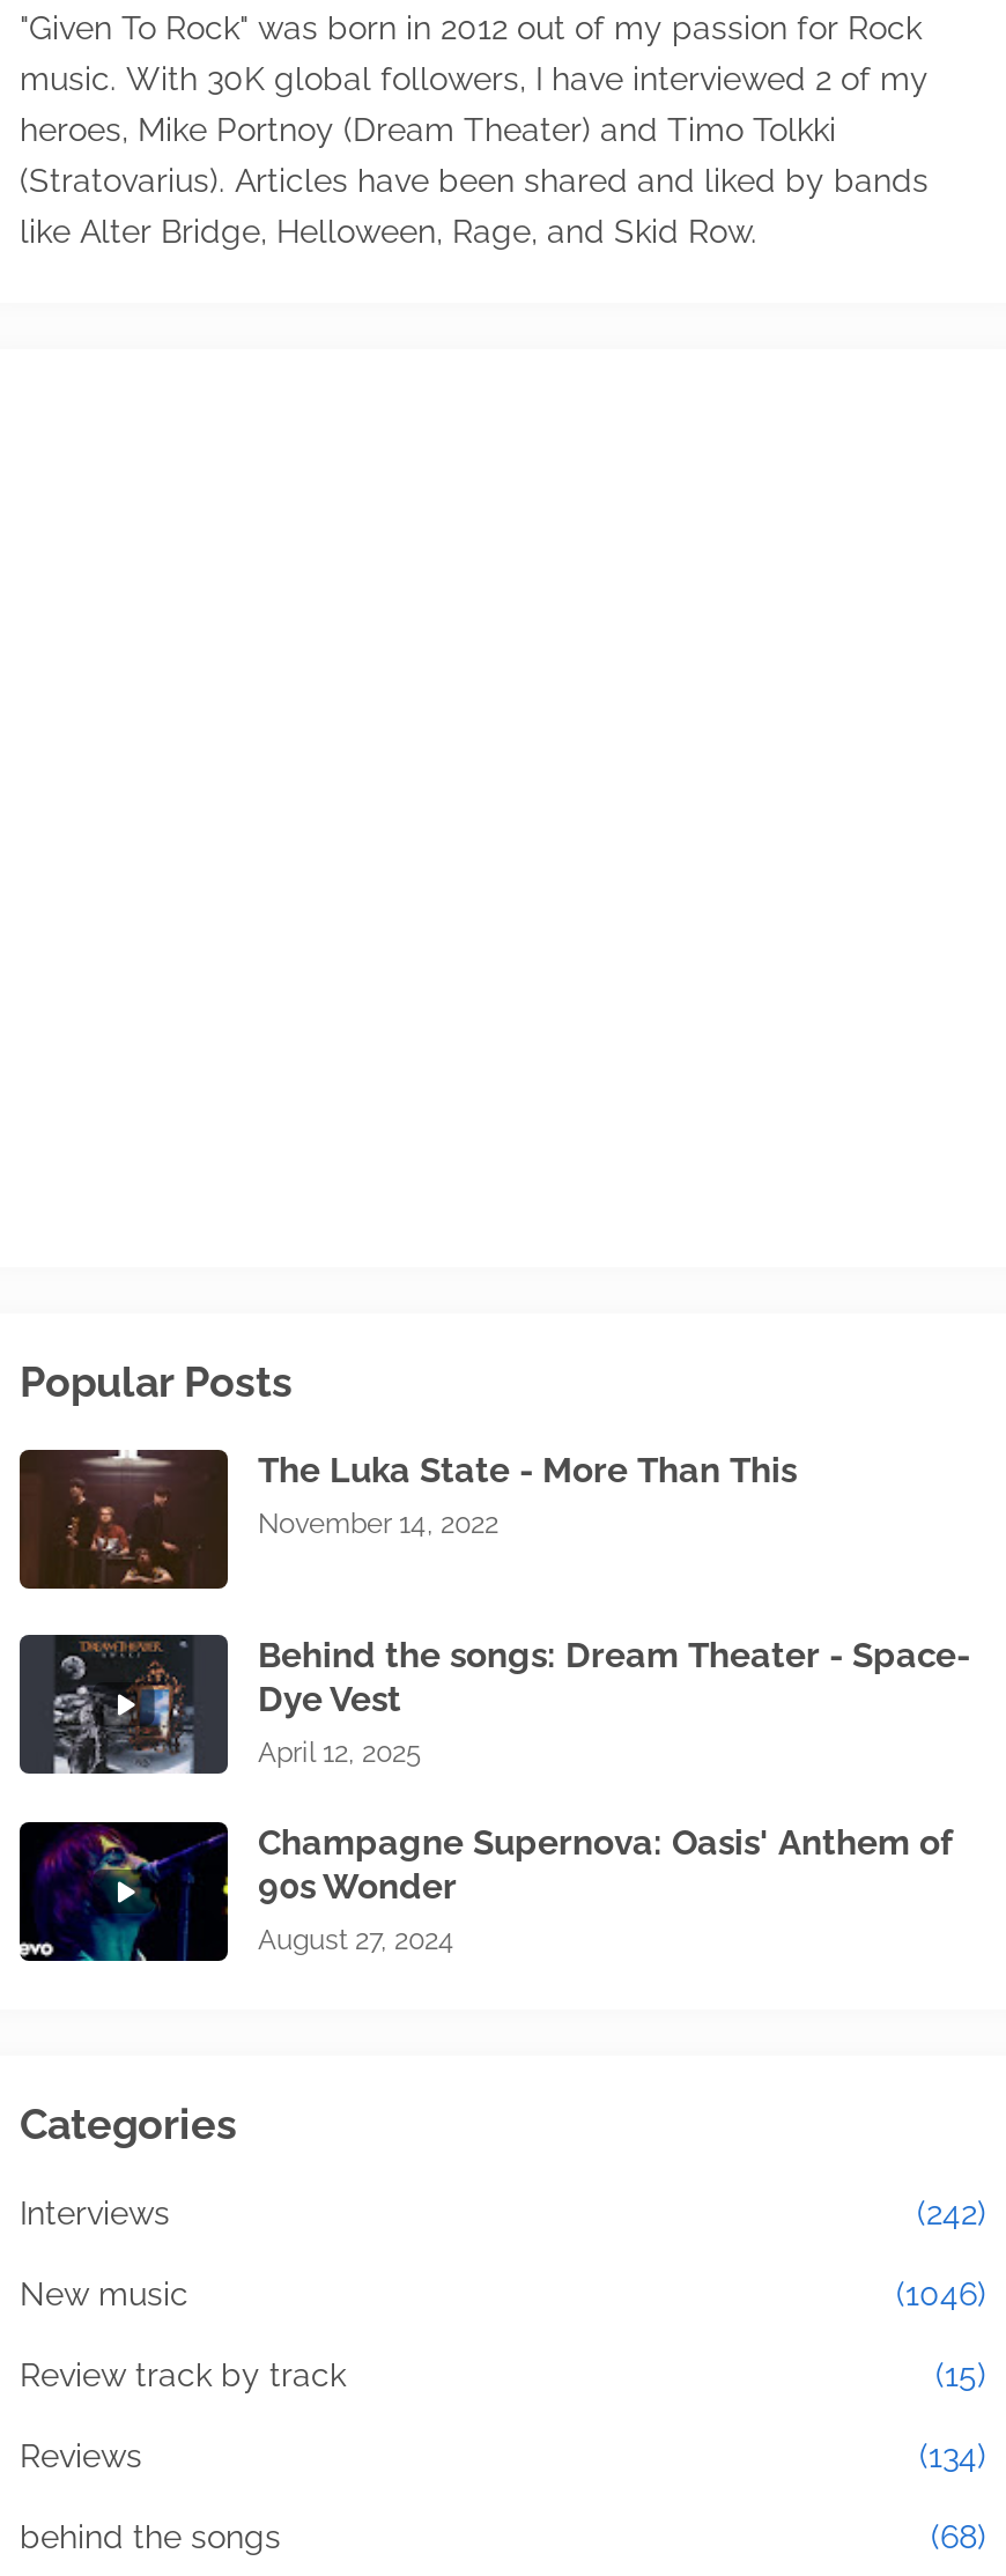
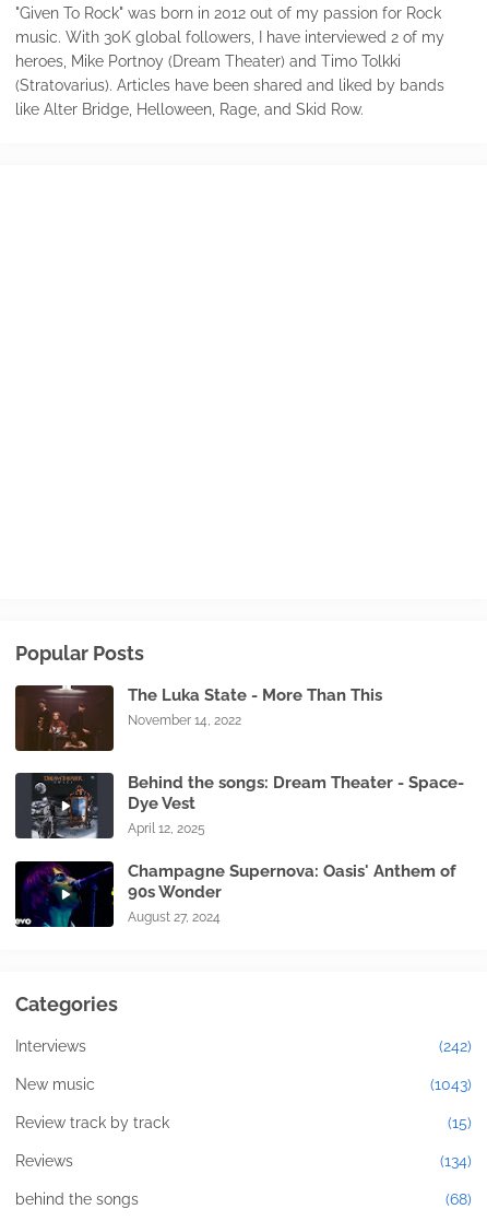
[896,2276,986,2313] (1046) -> [430,1076,472,1094] (1043)

